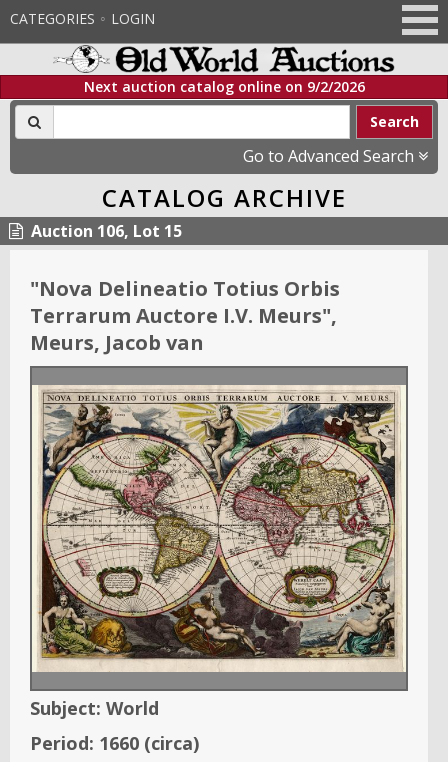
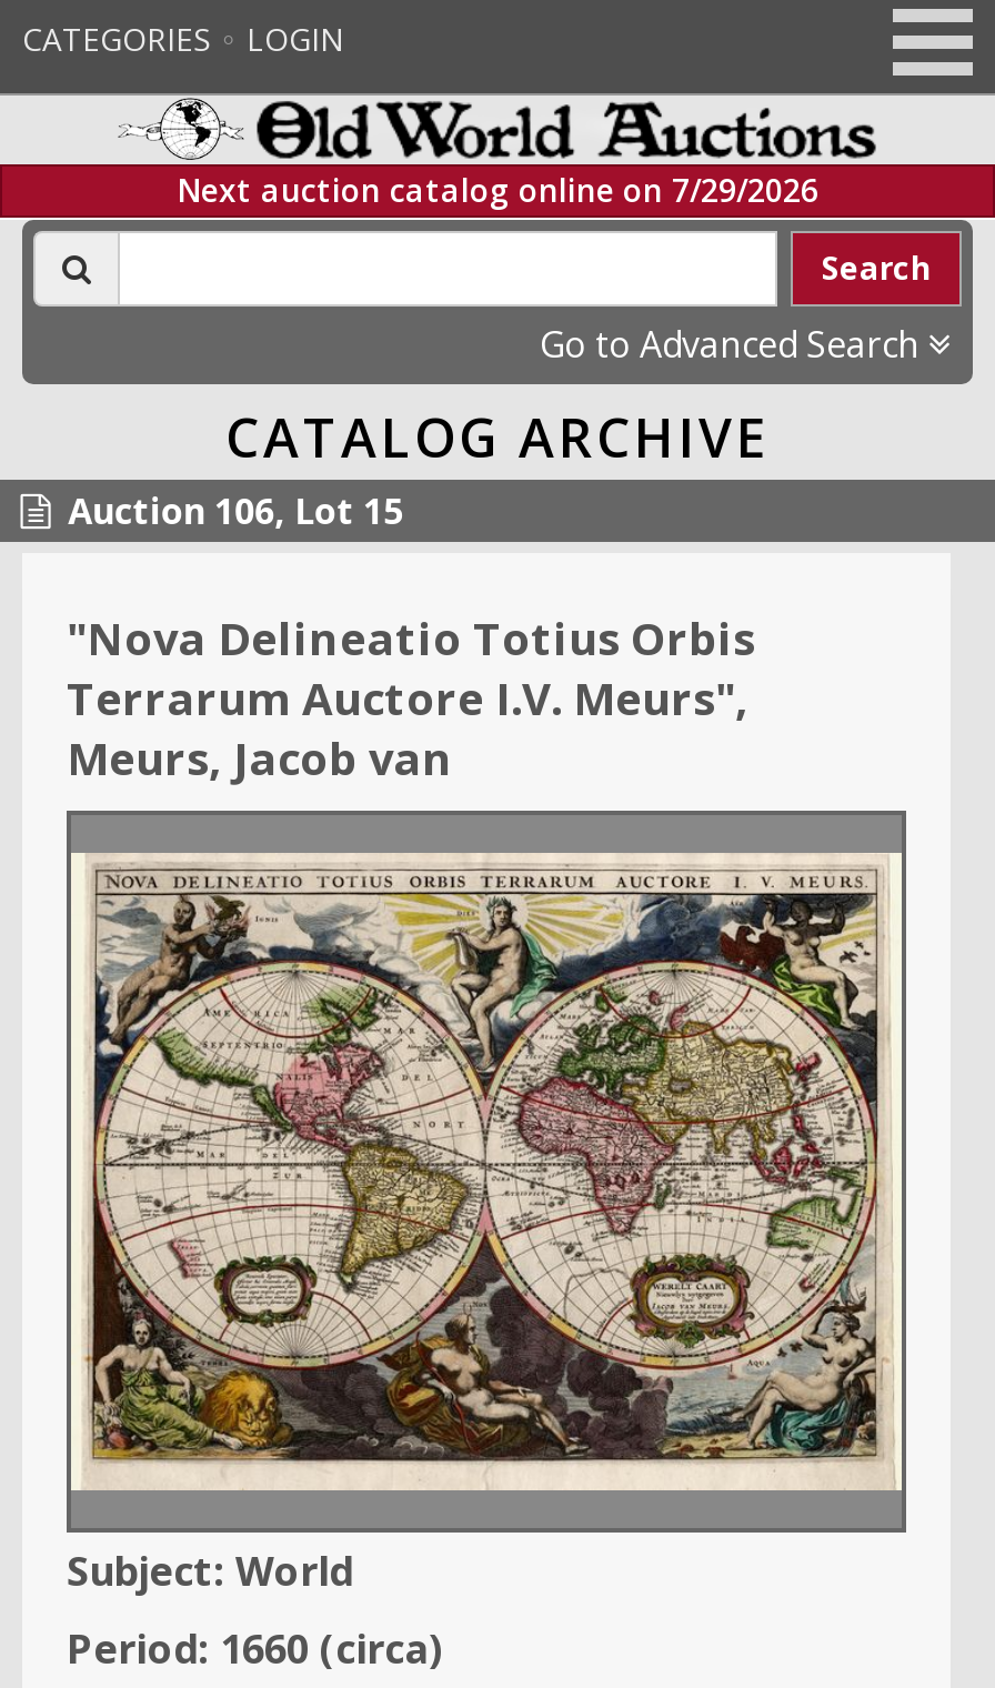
[83,77,364,96] Next auction catalog online on 9/2/2026 -> [177,169,818,211] Next auction catalog online on 7/29/2026

